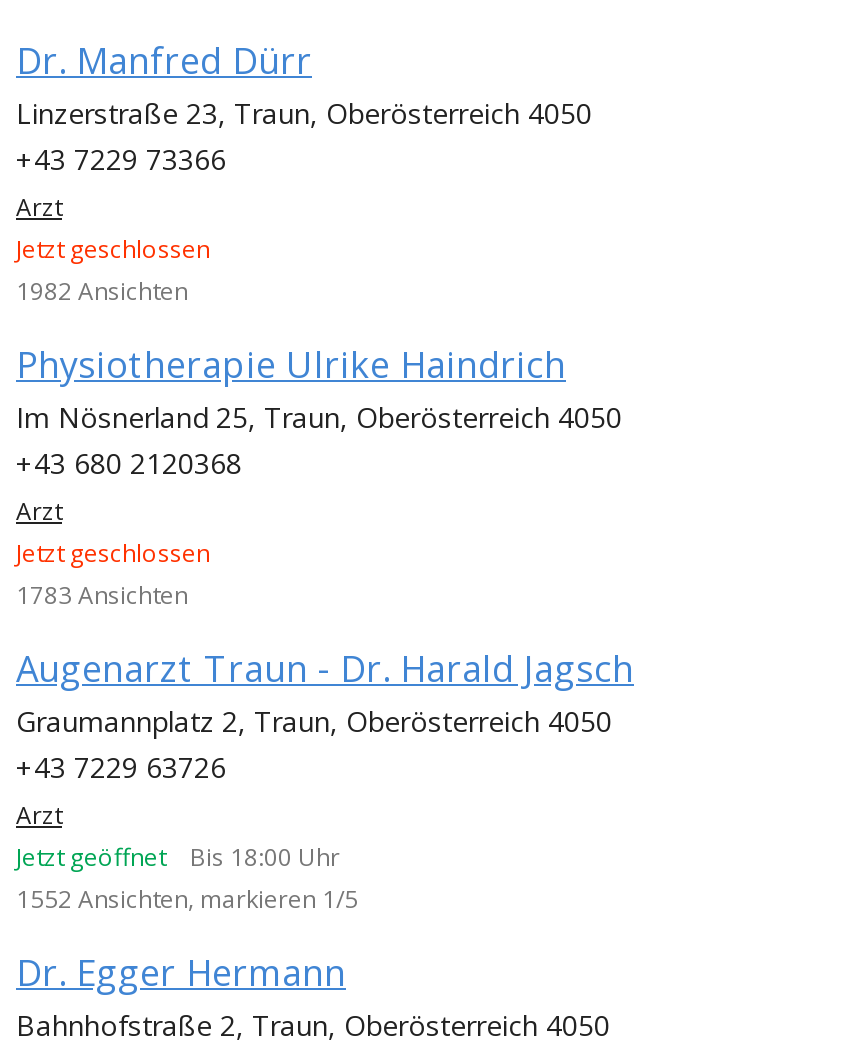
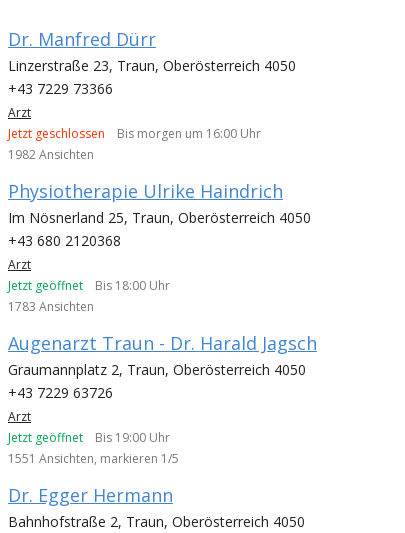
none -> [117,125,261,142] Bis morgen um 16:00 Uhr
[16,536,210,570] Jetzt geschlossen -> [8,277,170,294] Jetzt geöffnet | Bis 18:00 Uhr
[16,840,340,874] Jetzt geöffnet Bis 18:00 Uhr -> [8,429,170,446] Jetzt geöffnet Bis 19:00 Uhr
[16,882,358,916] 1552 Ansichten, markieren 1/5 -> [8,450,179,467] 1551 Ansichten, markieren 1/5

